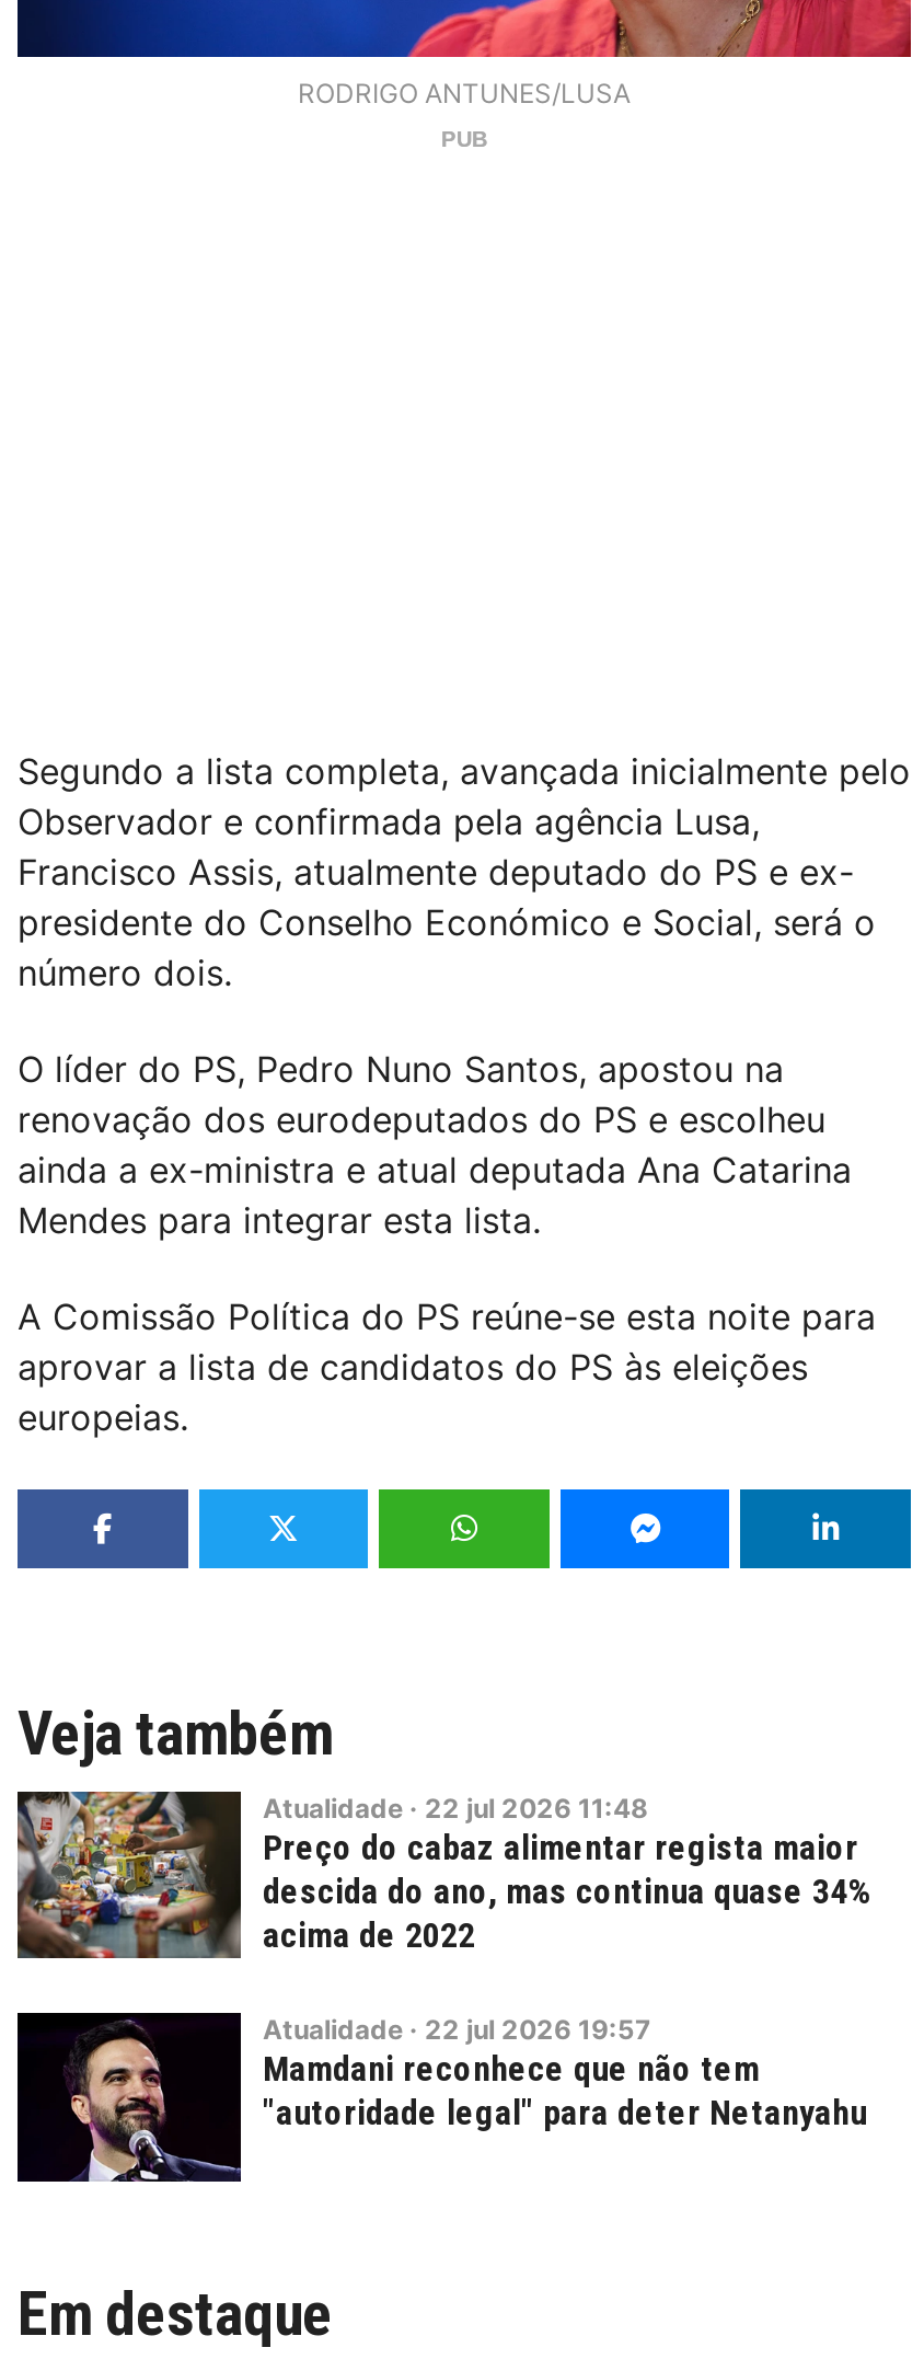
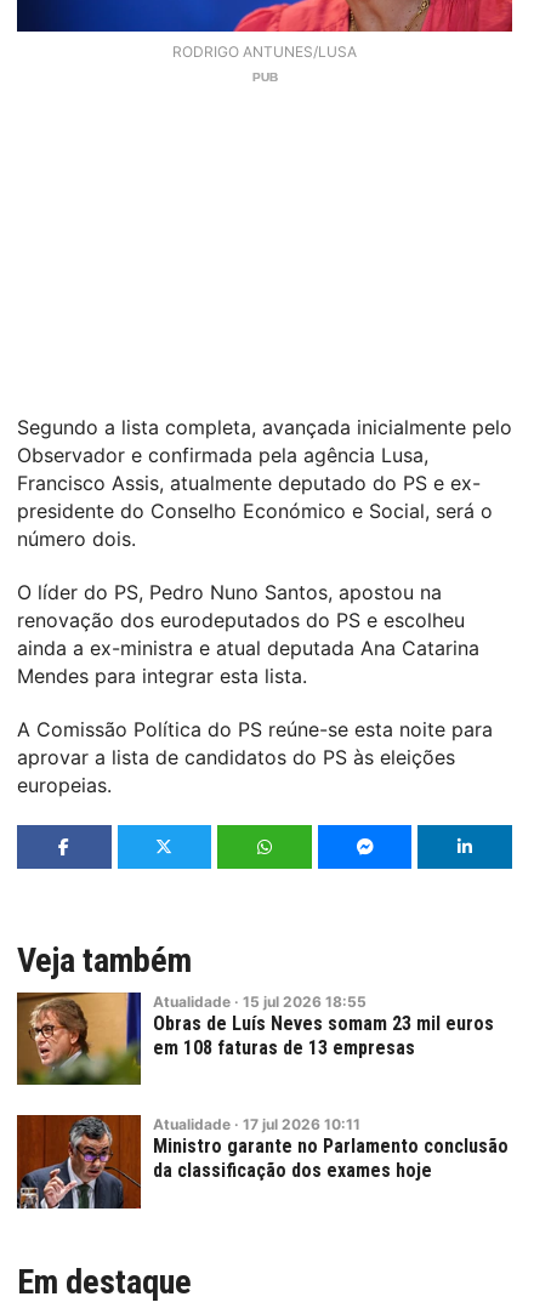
[18,1790,869,1960] [image] | Atualidade · 22 jul 2026 11:48 | Preço do cabaz alimentar regista maior | descida do ano, mas continua quase 34% | acima de 2022 -> [16,991,494,1086] [image] | Atualidade · 15 jul 2026 18:55 | Obras de Luís Neves somam 23 mil euros | em 108 faturas de 13 empresas
[15,2011,867,2182] [image] | Atualidade · 22 jul 2026 19:57 | Mamdani reconhece que não tem | "autoridade legal" para deter Netanyahu -> [16,1114,509,1210] [image] | Atualidade · 17 jul 2026 10:11 | Ministro garante no Parlamento conclusão | da classificação dos exames hoje

